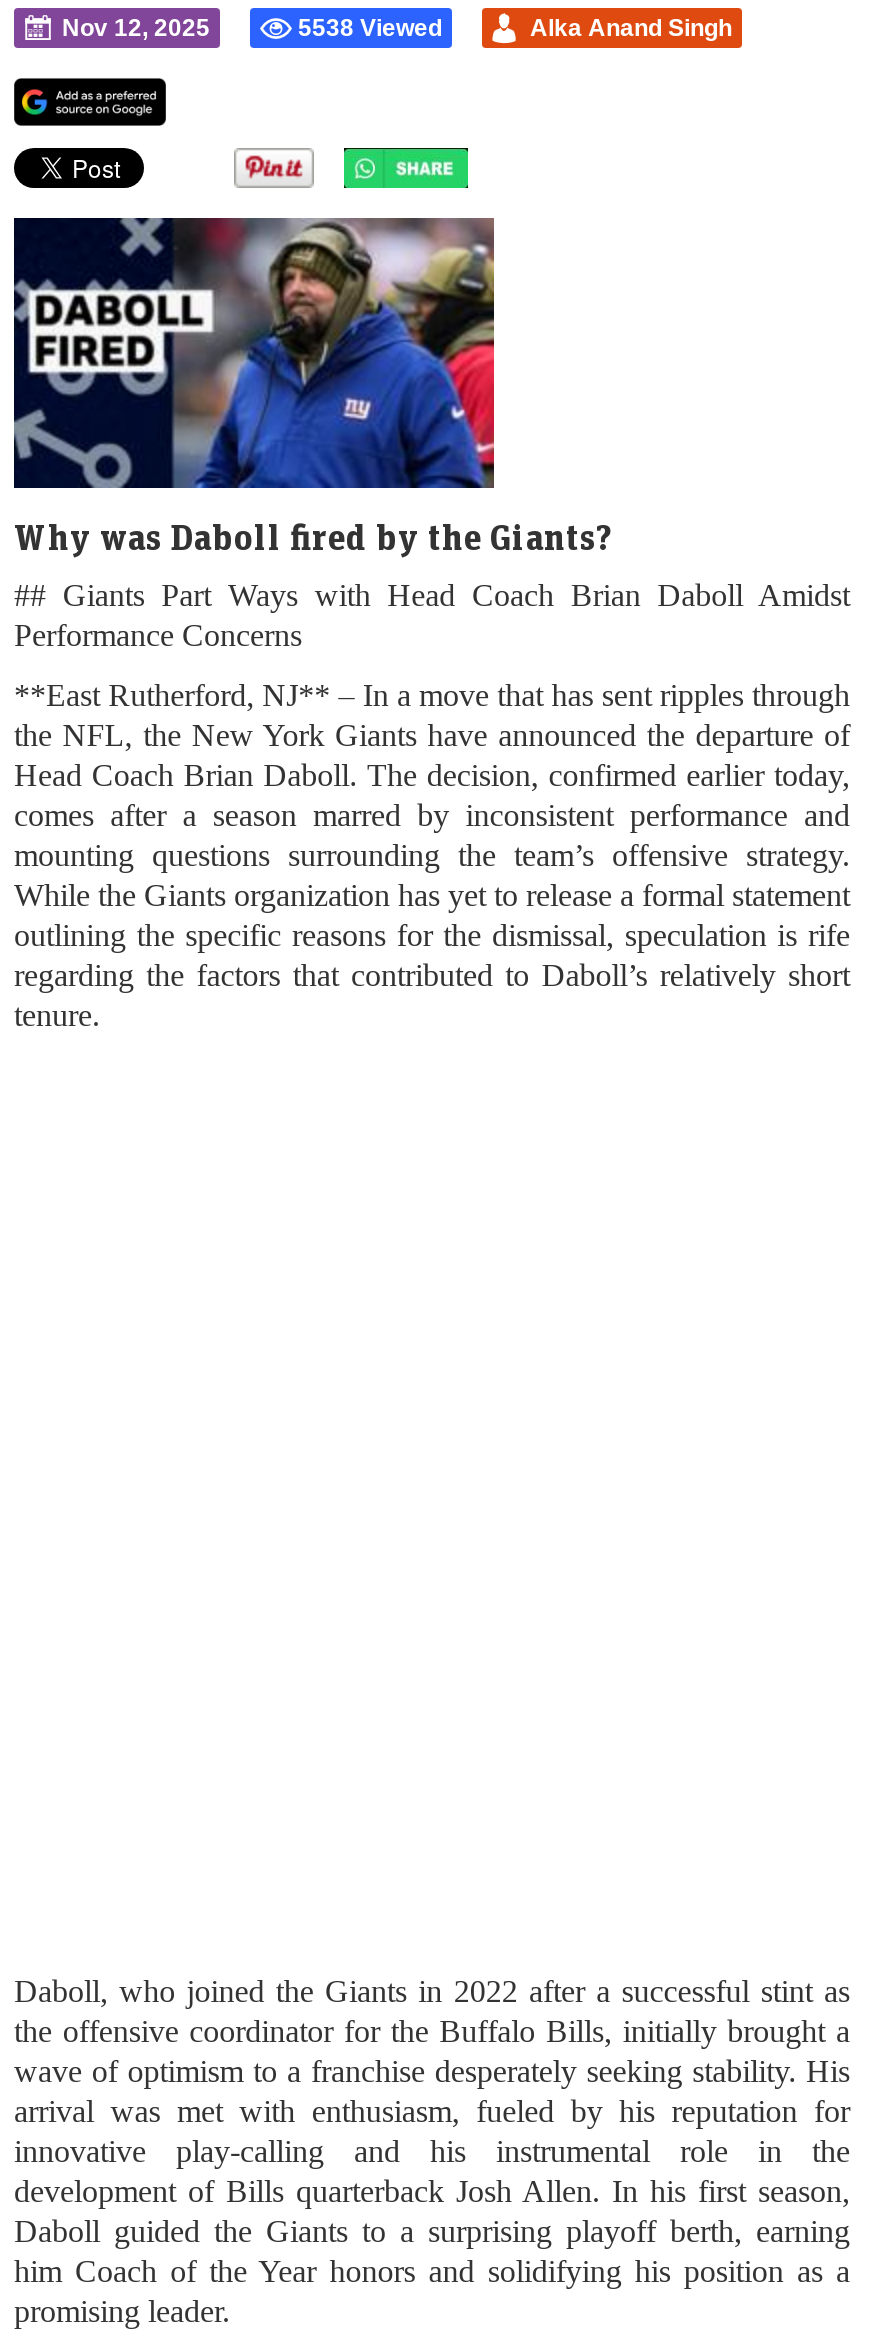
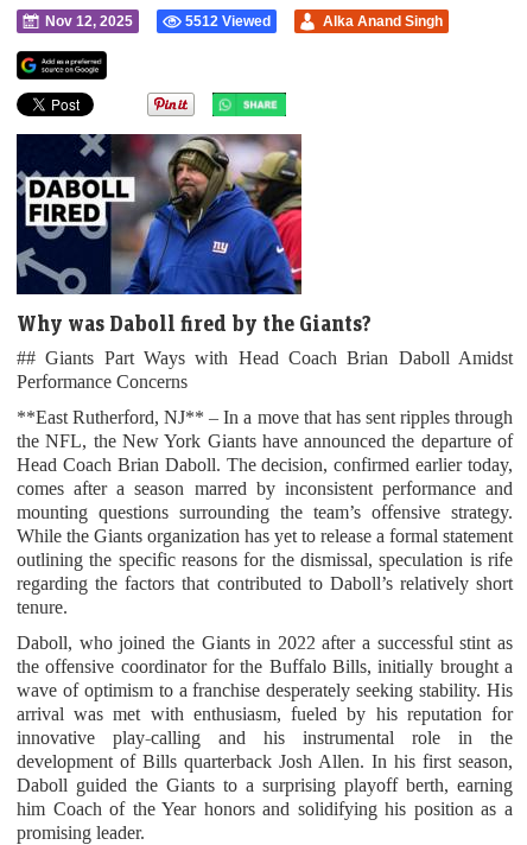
[298,14,442,42] 5538 Viewed -> [185,13,271,30] 5512 Viewed

